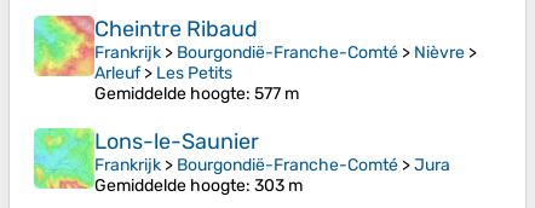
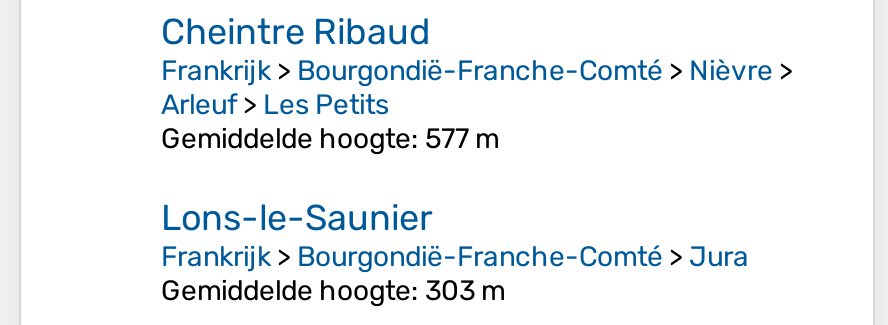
[33,15,91,77] [image] -> none
[33,127,91,190] [image] -> none

